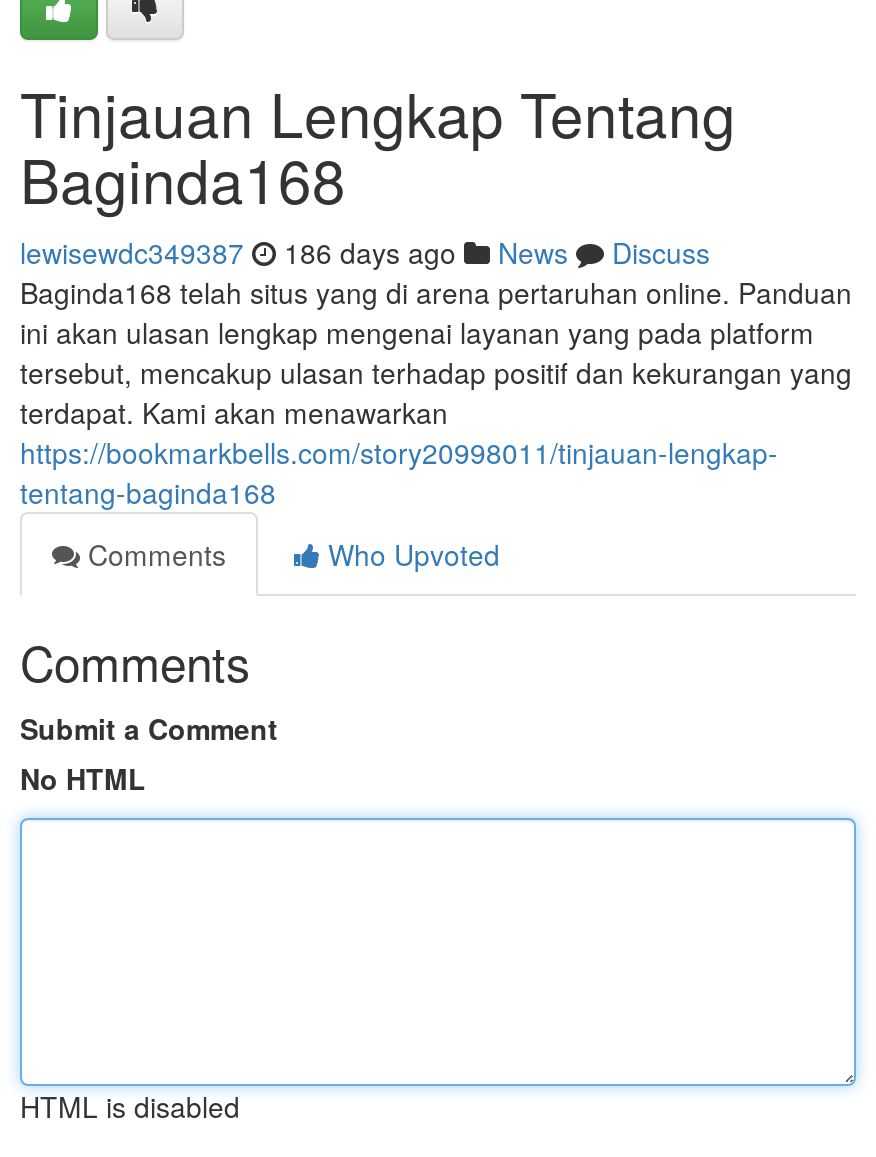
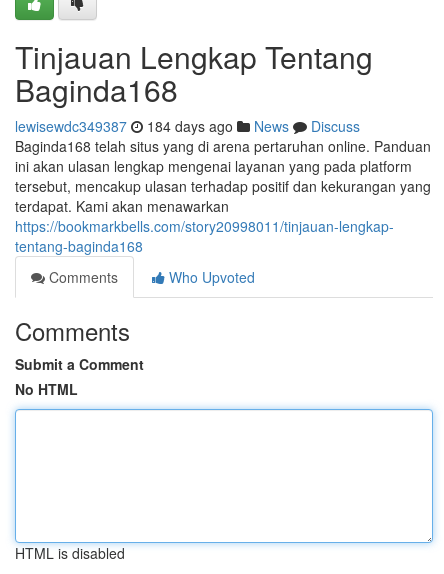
[20,232,710,272] lewisewdc349387 186 days ago News Discuss -> [15,116,360,136] lewisewdc349387 184 days ago News Discuss

